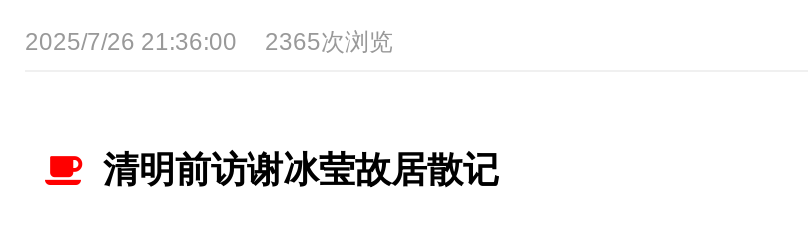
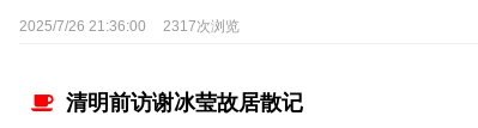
[25,28,393,56] 2025/7/26 21:36:00 2365次浏览 -> [19,18,240,35] 2025/7/26 21:36:00 2317次浏览

